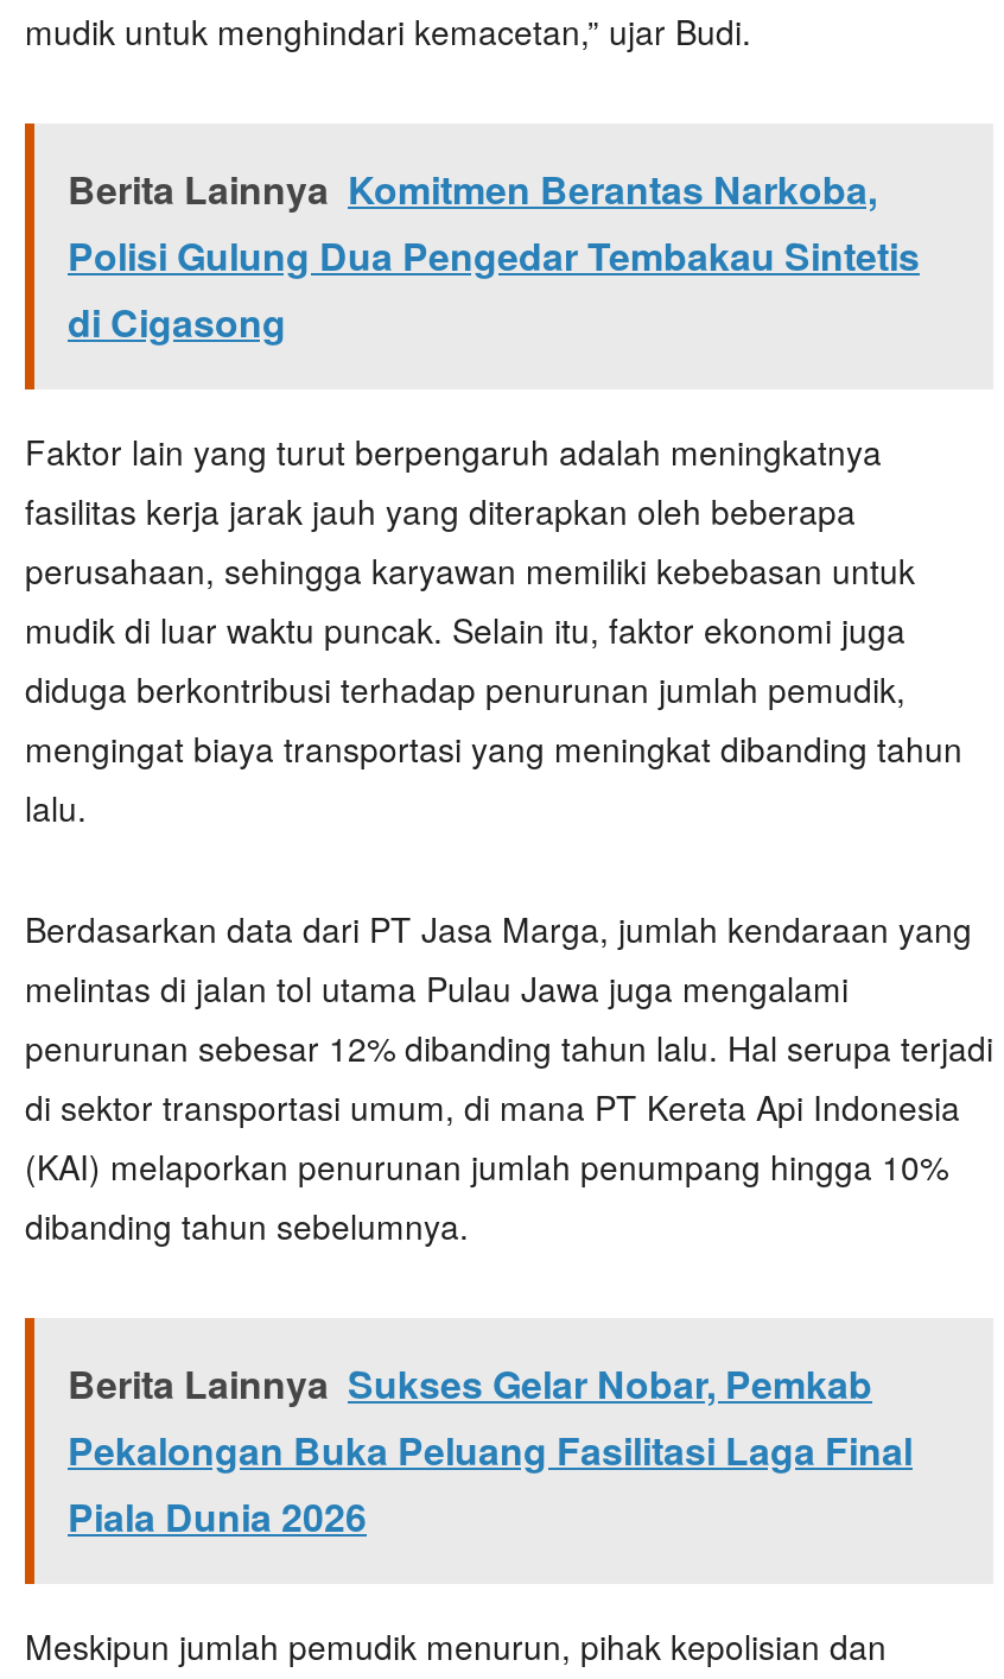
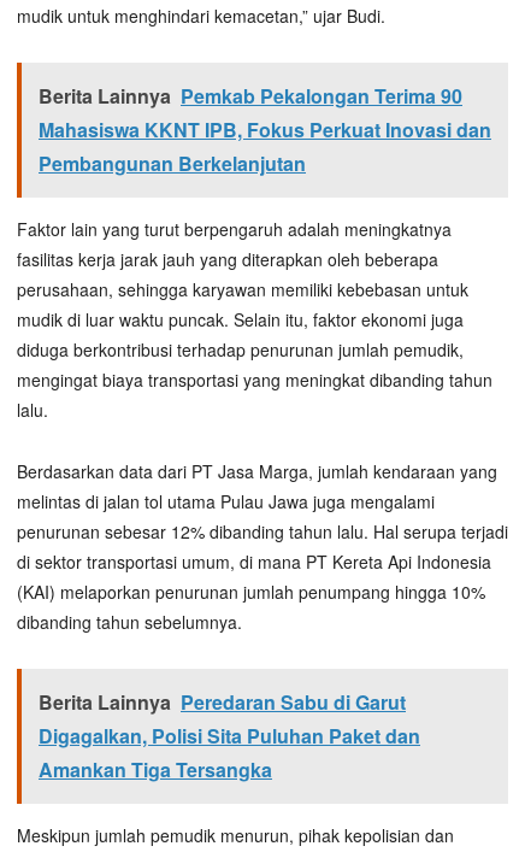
[68,161,920,349] Berita Lainnya Komitmen Berantas Narkoba, | Polisi Gulung Dua Pengedar Tembakau Sintetis | di Cigasong -> [39,82,491,177] Berita Lainnya Pemkab Pekalongan Terima 90 | Mahasiswa KKNT IPB, Fokus Perkuat Inovasi dan | Pembangunan Berkelanjutan
[68,1356,913,1544] Berita Lainnya Sukses Gelar Nobar, Pemkab | Pekalongan Buka Peluang Fasilitasi Laga Final | Piala Dunia 2026 -> [39,688,420,783] Berita Lainnya Peredaran Sabu di Garut | Digagalkan, Polisi Sita Puluhan Paket dan | Amankan Tiga Tersangka

